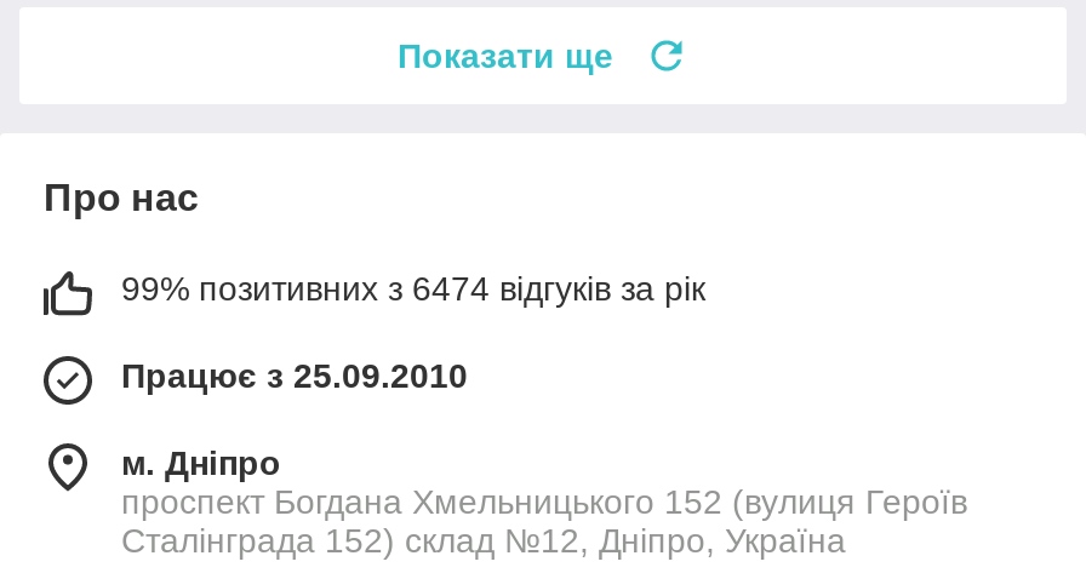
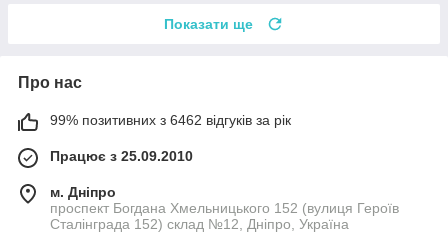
[121,269,705,308] 99% позитивних з 6474 відгуків за рік -> [50,112,291,128] 99% позитивних з 6462 відгуків за рік

